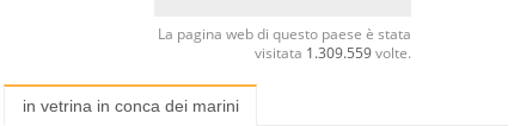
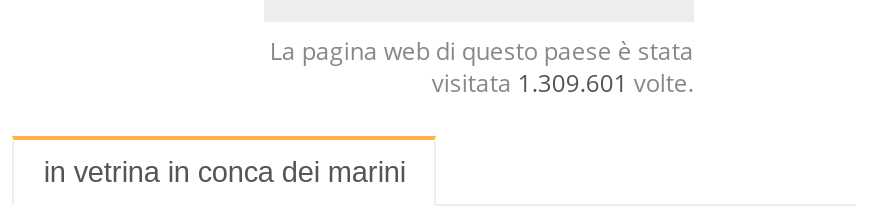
[255,42,411,61] visitata 1.309.559 volte. -> [432,65,694,97] visitata 1.309.601 volte.

